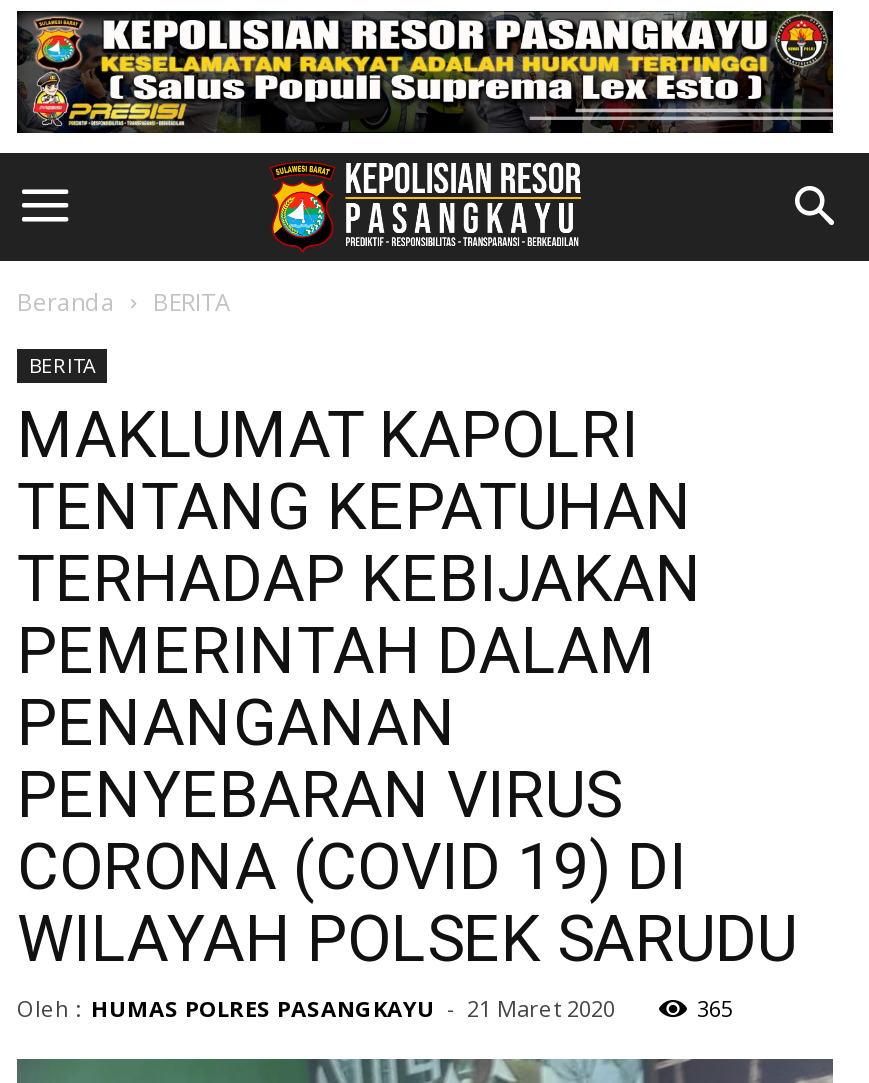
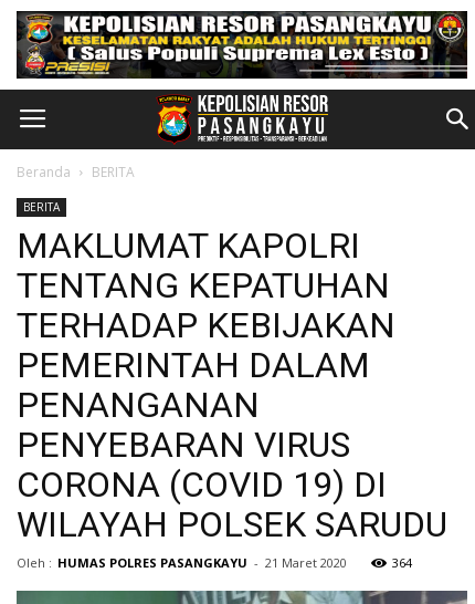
[697,993,733,1023] 365 -> [392,554,412,571] 364

